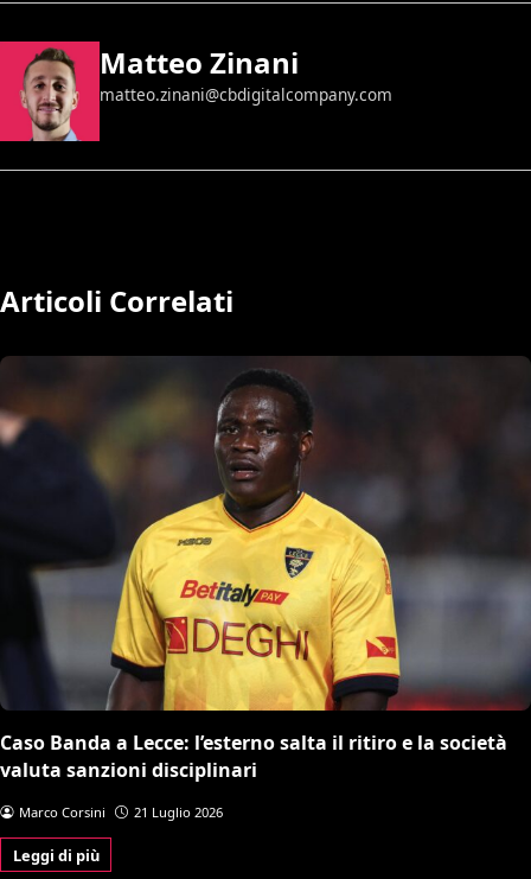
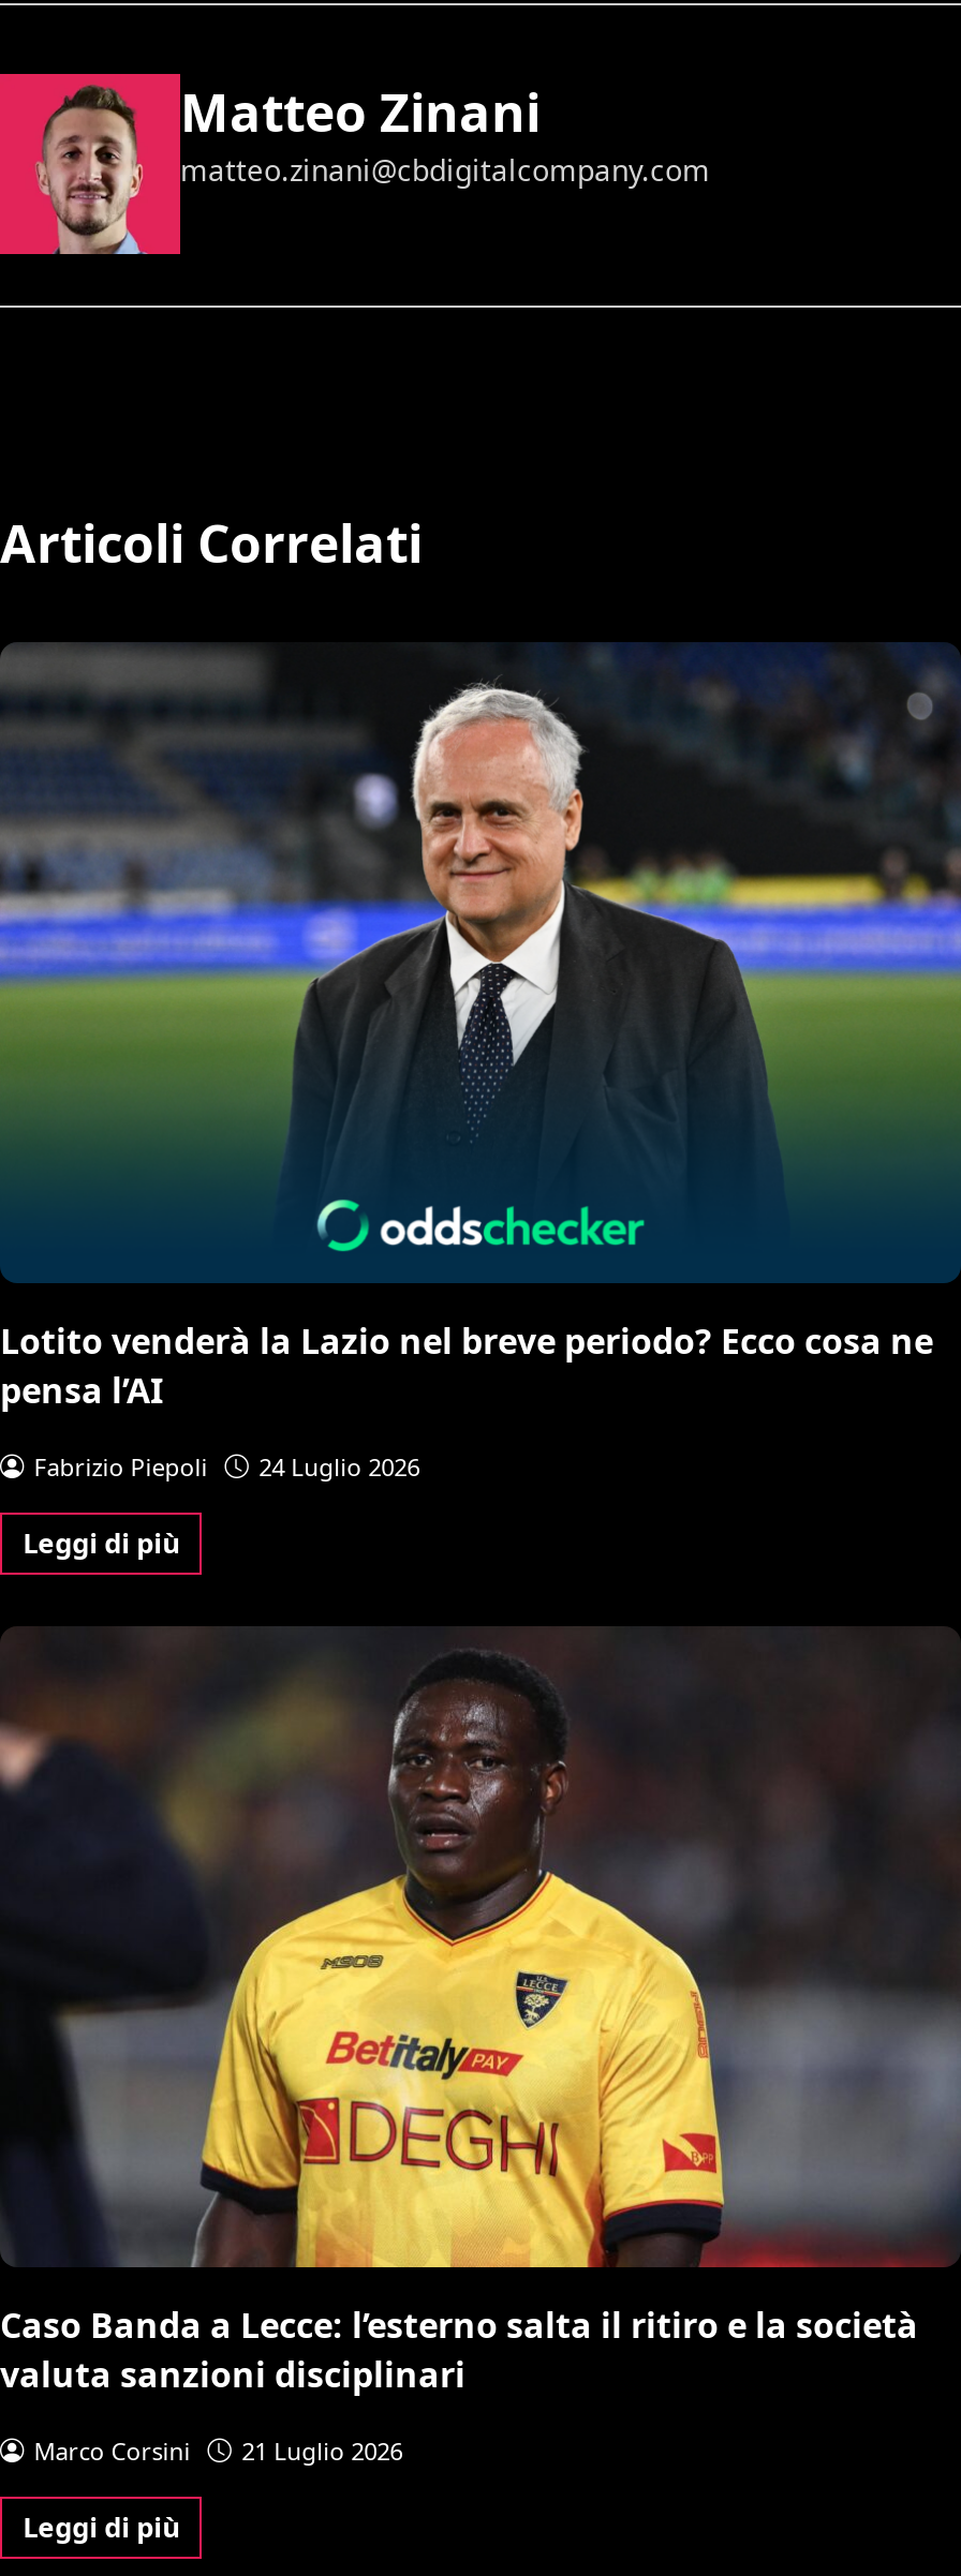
none -> [0,646,955,1563] [image] | Lotito venderà la Lazio nel breve periodo? Ecco cosa ne | pensa l’AI | Fabrizio Piepoli | 24 Luglio 2026 | Leggi di più

